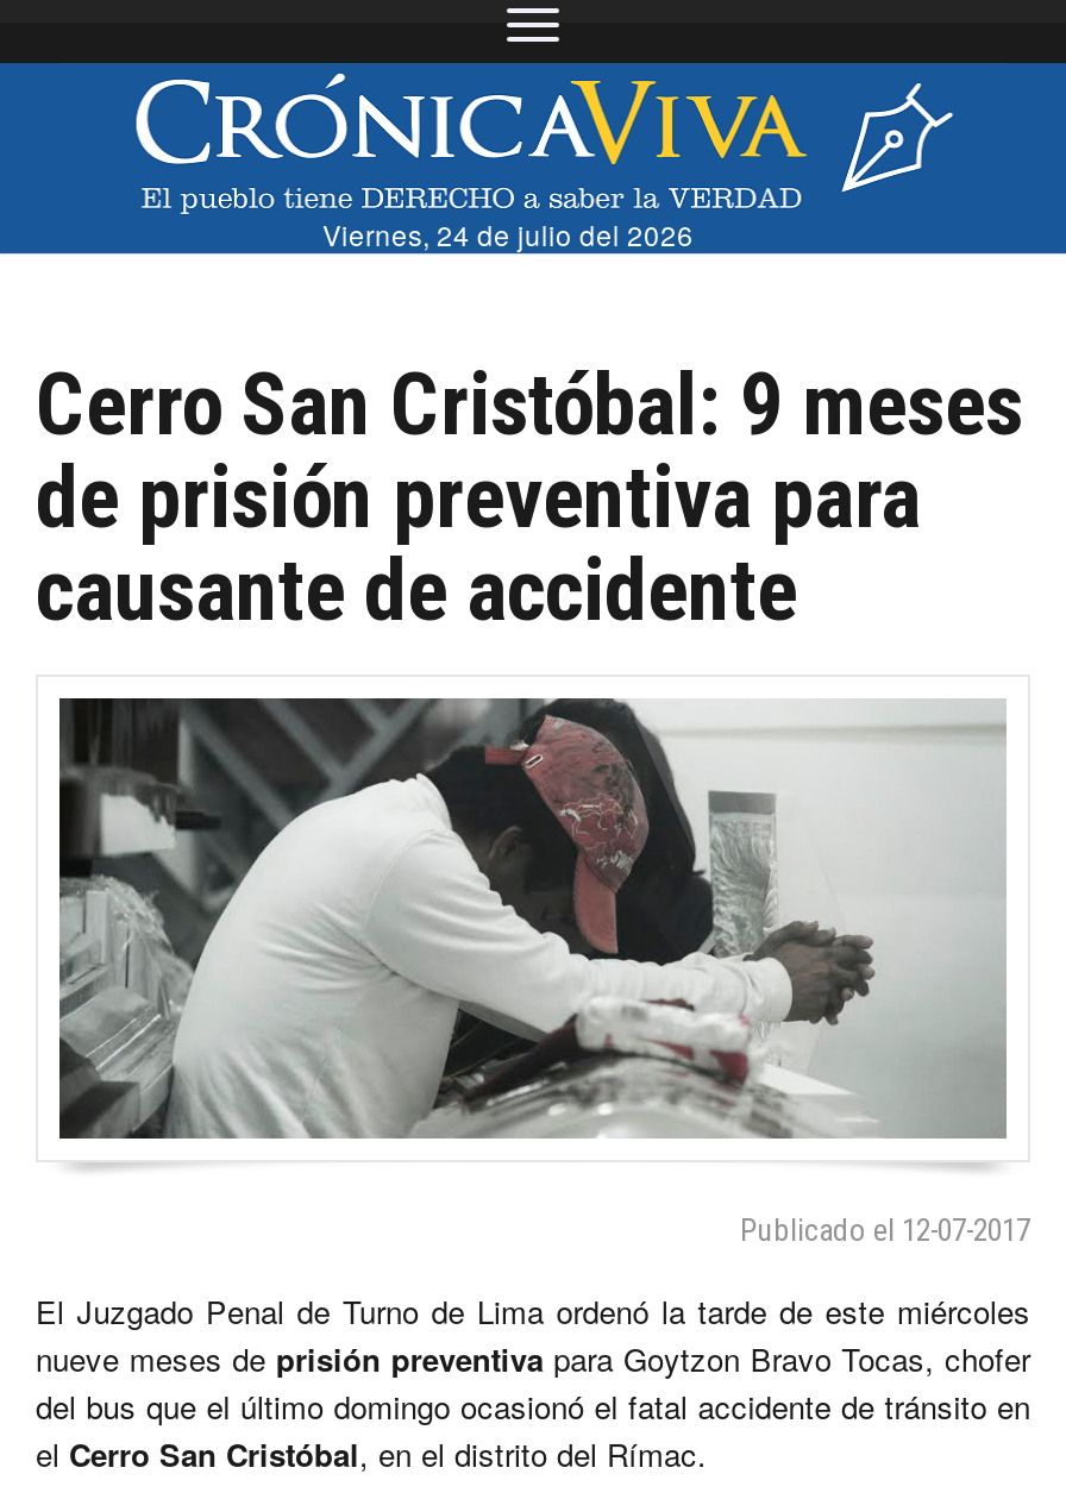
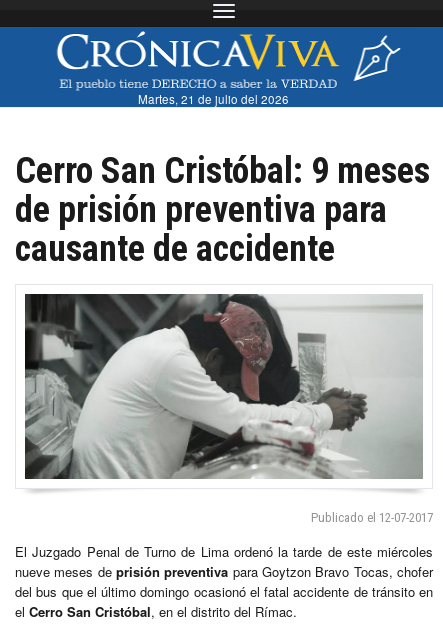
[322,214,694,252] Viernes, 24 de julio del 2026 -> [138,90,289,106] Martes, 21 de julio del 2026

